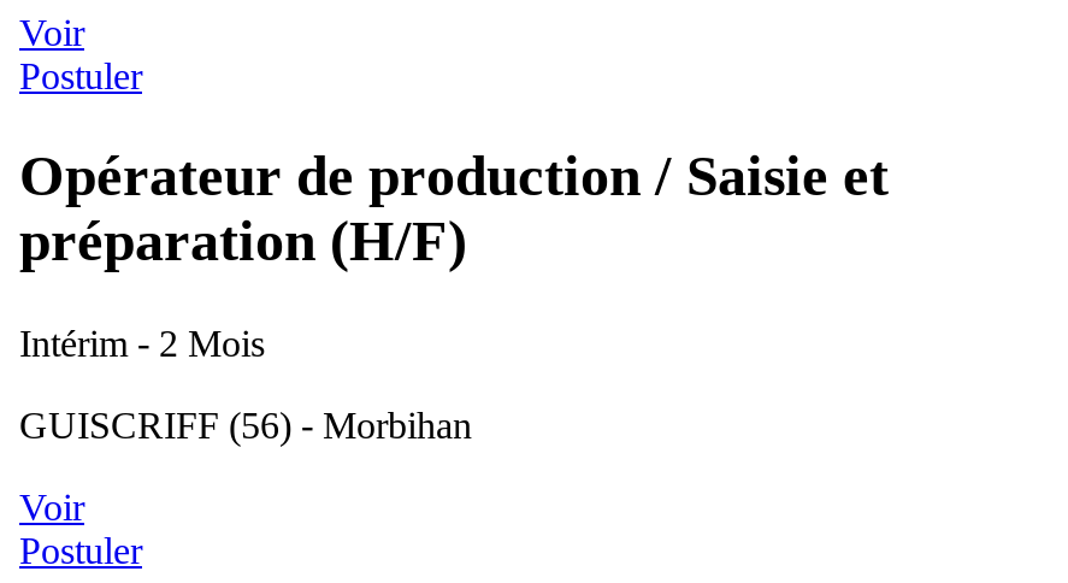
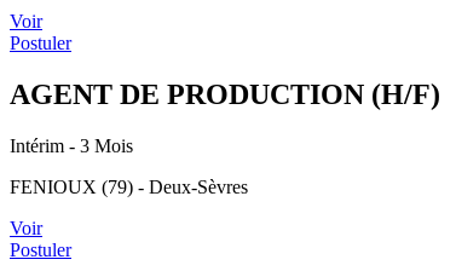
[19,146,889,273] Opérateur de production / Saisie et | préparation (H/F) -> [10,79,440,110] AGENT DE PRODUCTION (H/F)
[19,324,265,365] Intérim - 2 Mois -> [10,135,133,156] Intérim - 3 Mois
[19,406,472,447] GUISCRIFF (56) - Morbihan -> [10,177,248,197] FENIOUX (79) - Deux-Sèvres

